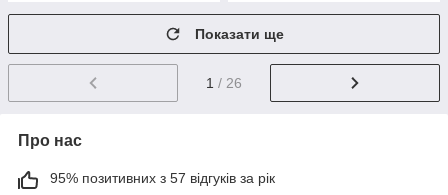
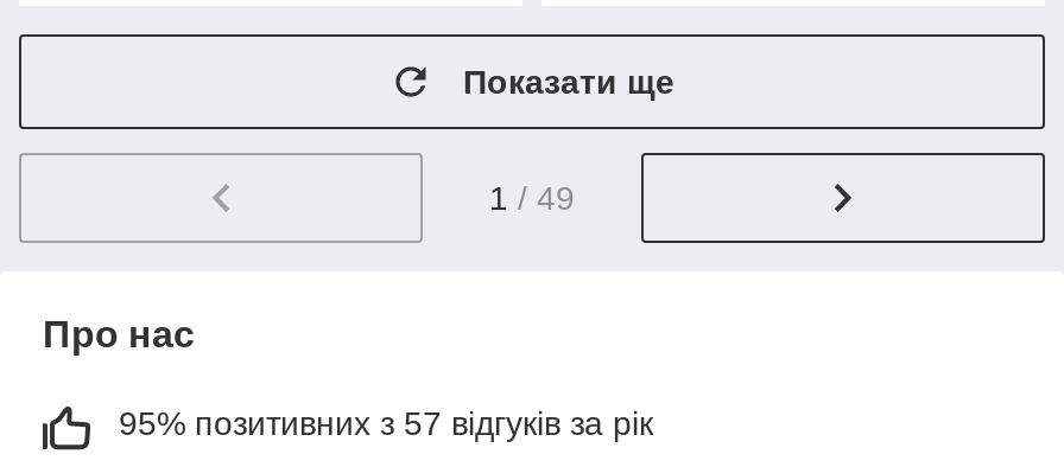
[206,75,242,91] 1 / 26 -> [489,180,575,218] 1 / 49

